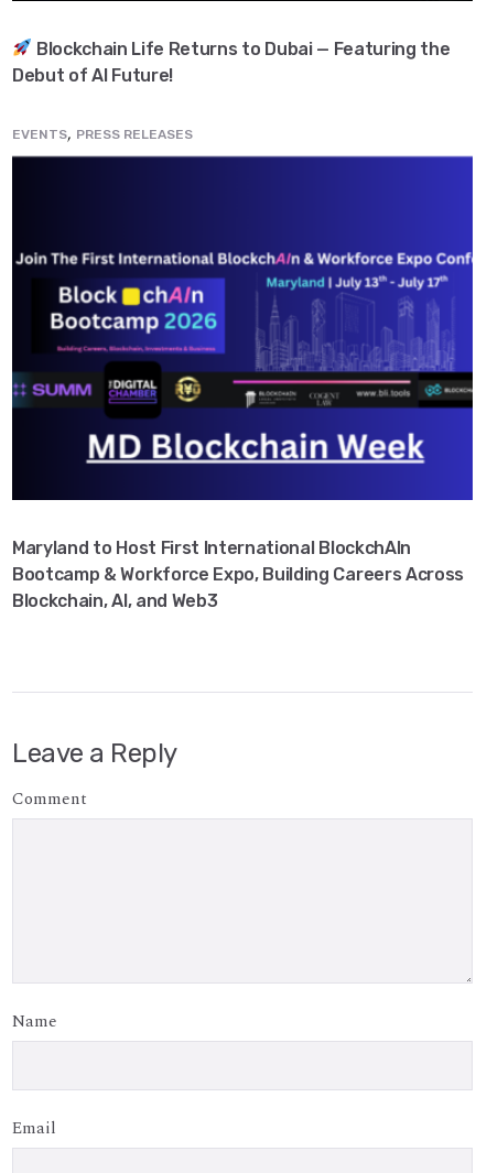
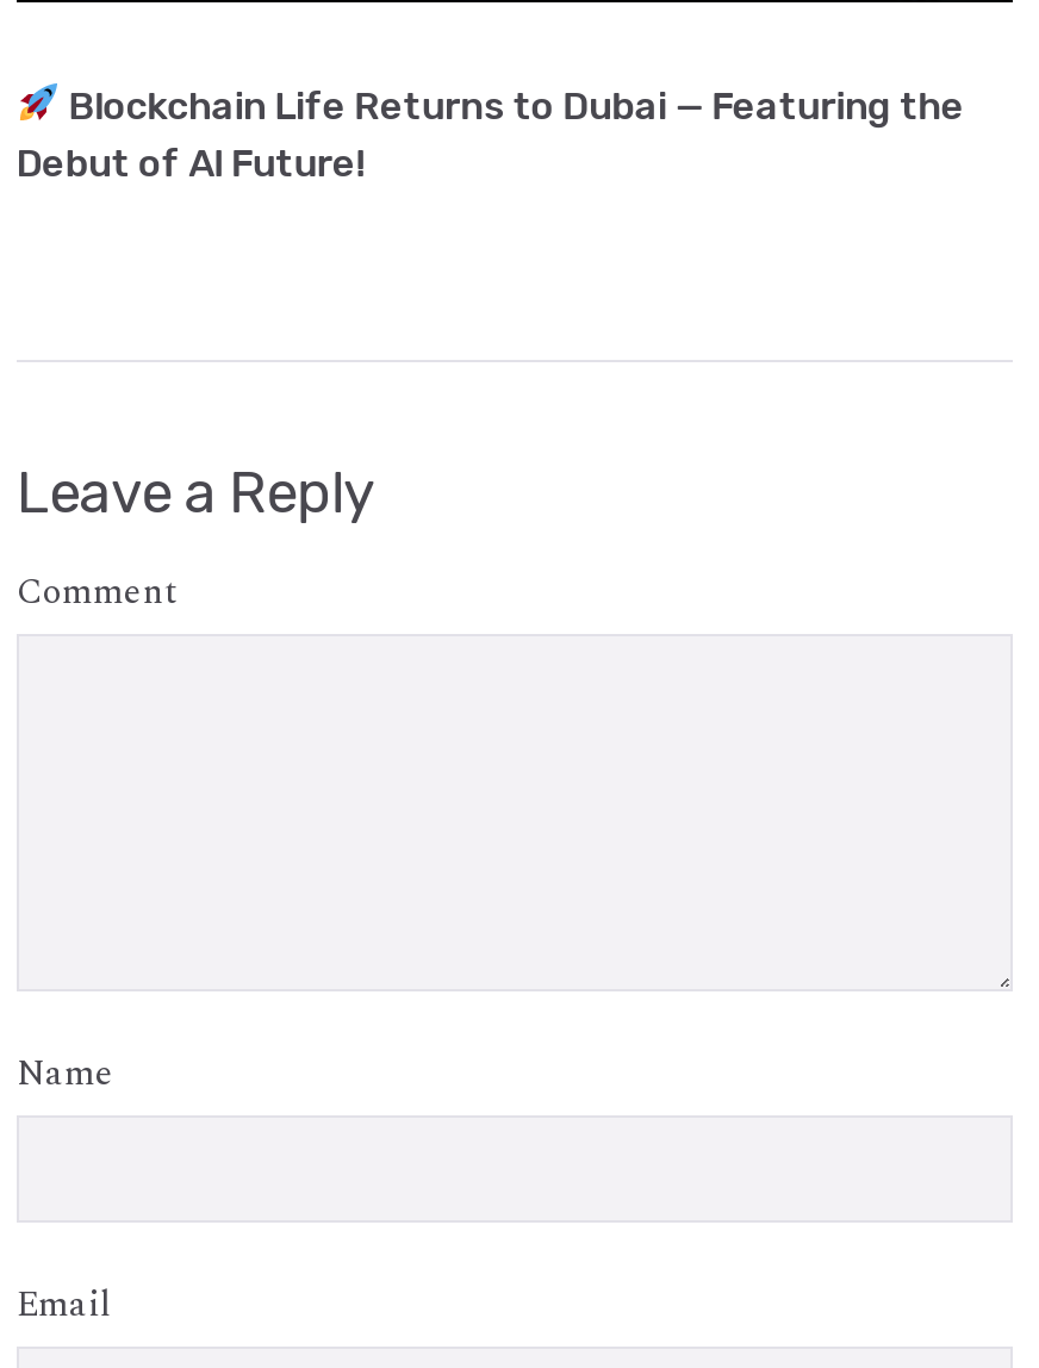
[12,121,193,146] EVENTS, PRESS RELEASES -> none
[12,155,474,611] [image] | Maryland to Host First International BlockchAIn | Bootcamp & Workforce Expo, Building Careers Across | Blockchain, AI, and Web3 -> none

